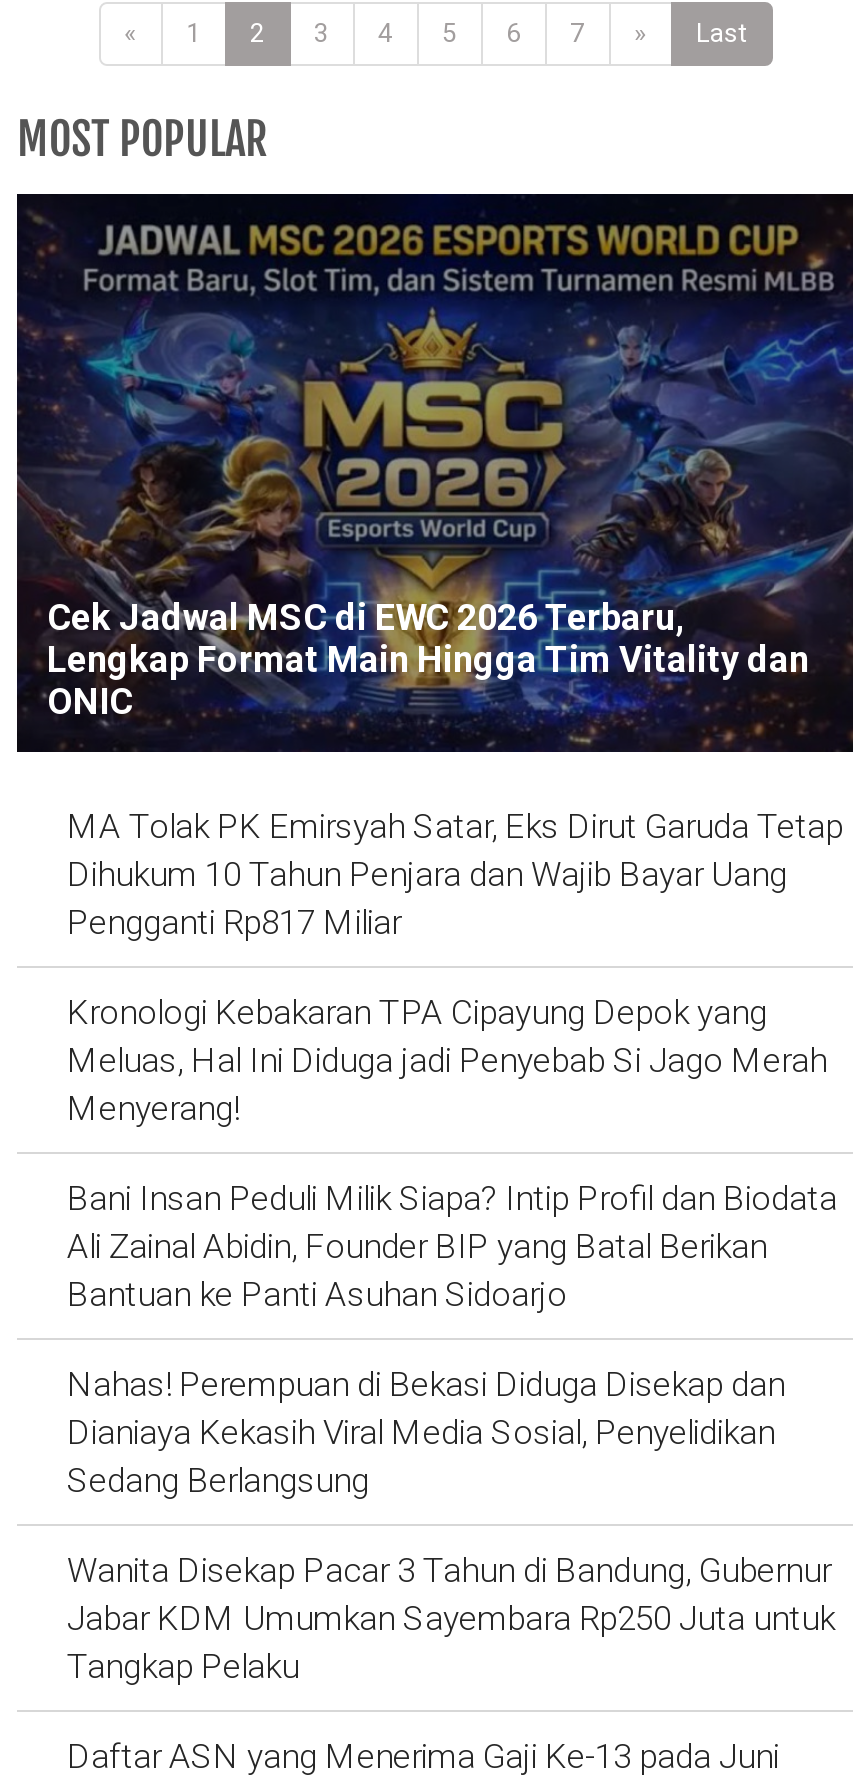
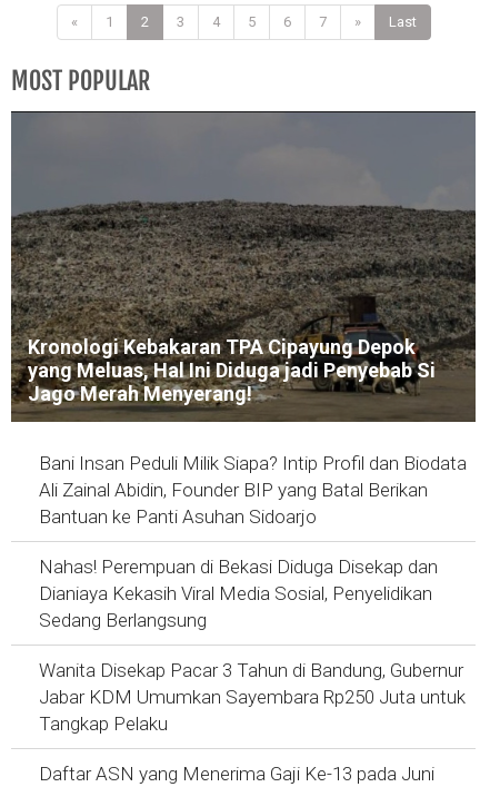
[15,196,855,1127] [image] | Cek Jadwal MSC di EWC 2026 Terbaru, | Lengkap Format Main Hingga Tim Vitality dan | ONIC | MA Tolak PK Emirsyah Satar, Eks Dirut Garuda Tetap | Dihukum 10 Tahun Penjara dan Wajib Bayar Uang | Pengganti Rp817 Miliar | Kronologi Kebakaran TPA Cipayung Depok yang | Meluas, Hal Ini Diduga jadi Penyebab Si Jago Merah | Menyerang! -> [10,111,477,422] [image] | Kronologi Kebakaran TPA Cipayung Depok | yang Meluas, Hal Ini Diduga jadi Penyebab Si | Jago Merah Menyerang!

